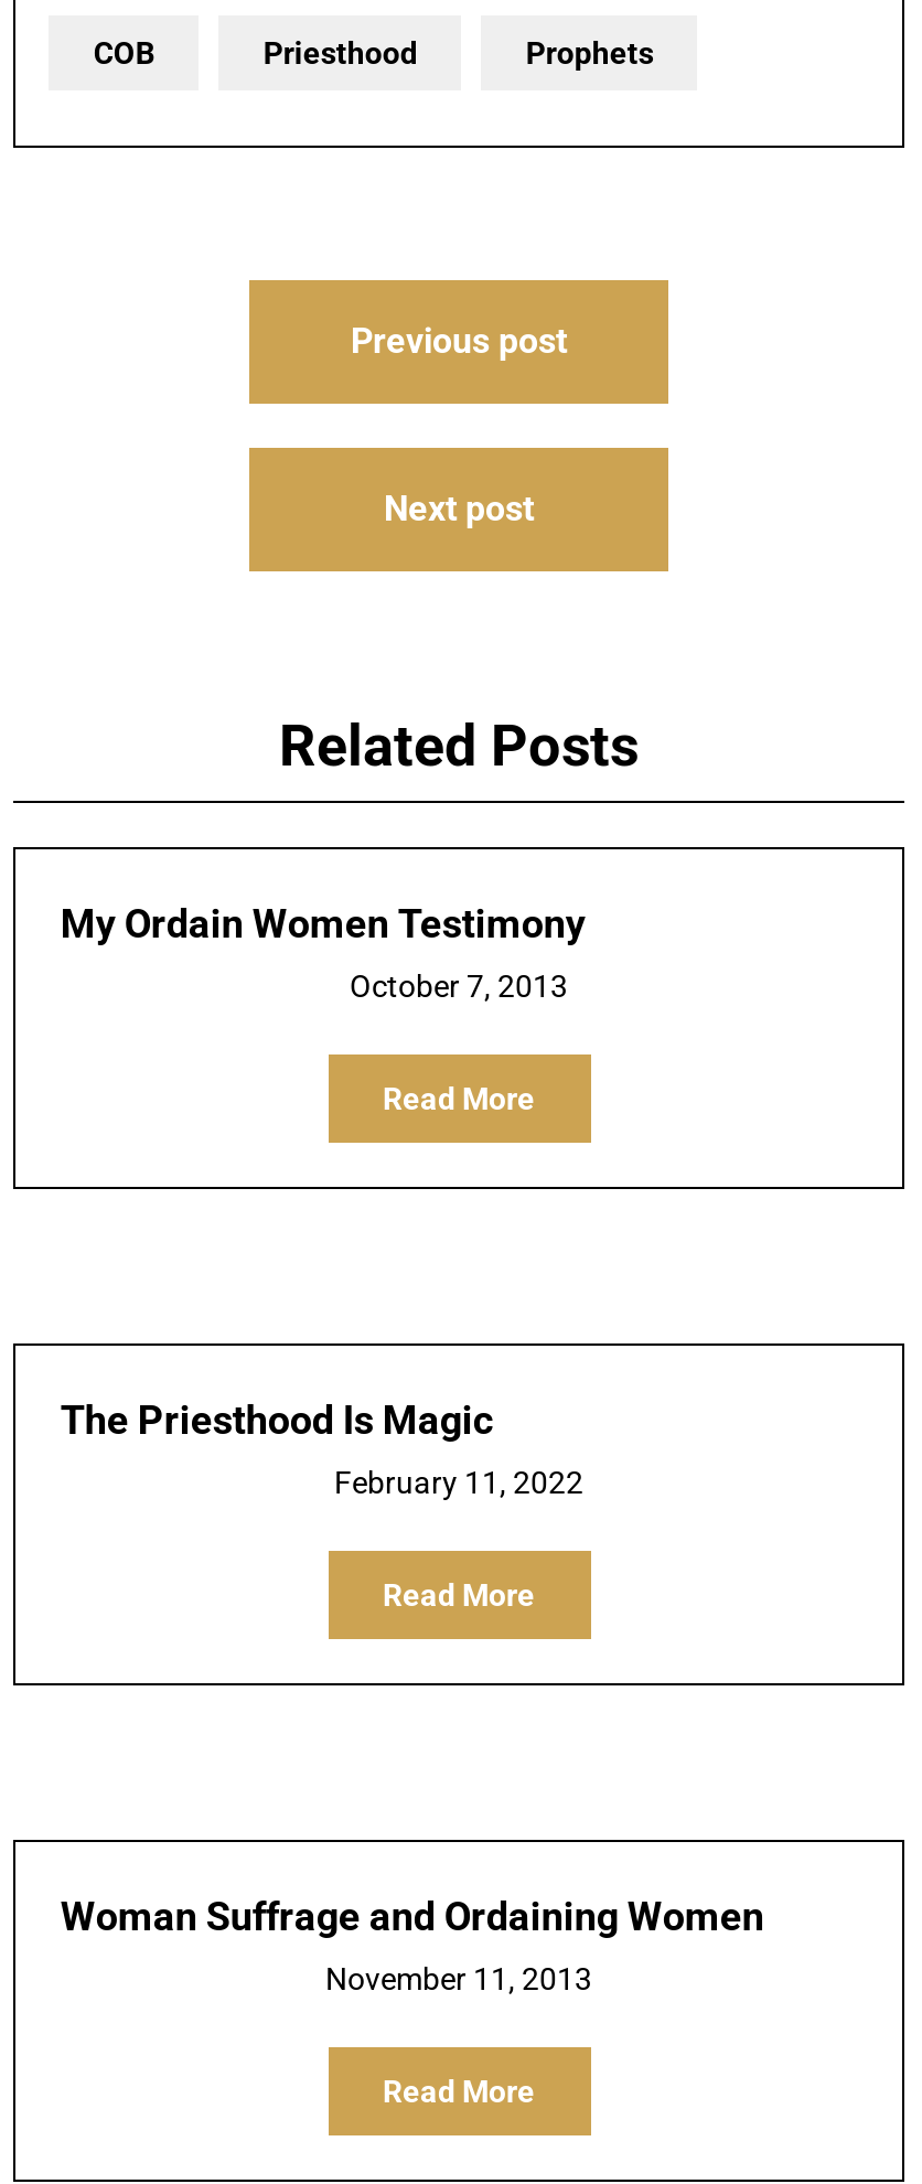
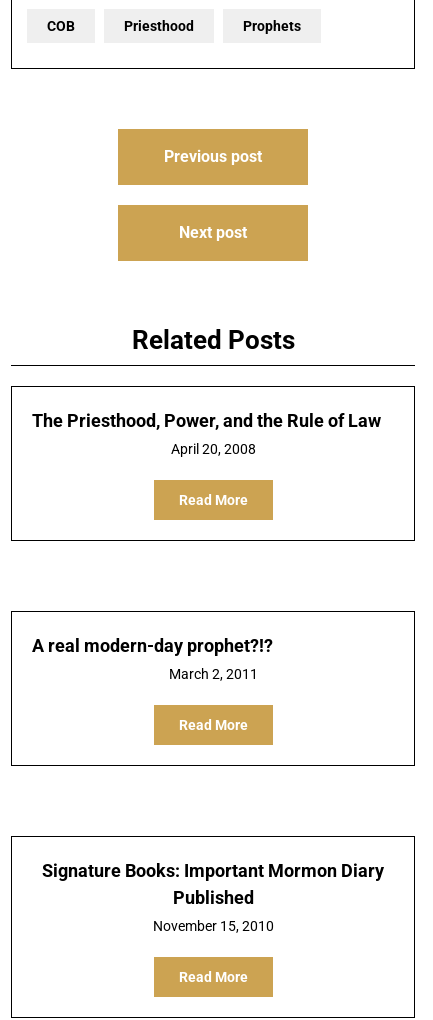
[60,900,585,946] My Ordain Women Testimony -> [32,410,381,431] The Priesthood, Power, and the Rule of Law
[350,968,568,1004] October 7, 2013 -> [170,441,255,457] April 20, 2008
[60,1396,493,1443] The Priesthood Is Magic -> [32,635,273,656] A real modern-day prophet?!?
[334,1465,583,1500] February 11, 2022 -> [168,666,257,682] March 2, 2011
[60,1893,764,1939] Woman Suffrage and Ordaining Women -> [42,860,384,908] Signature Books: Important Mormon Diary | Published
[325,1961,592,1996] November 11, 2013 -> [152,918,273,934] November 15, 2010

